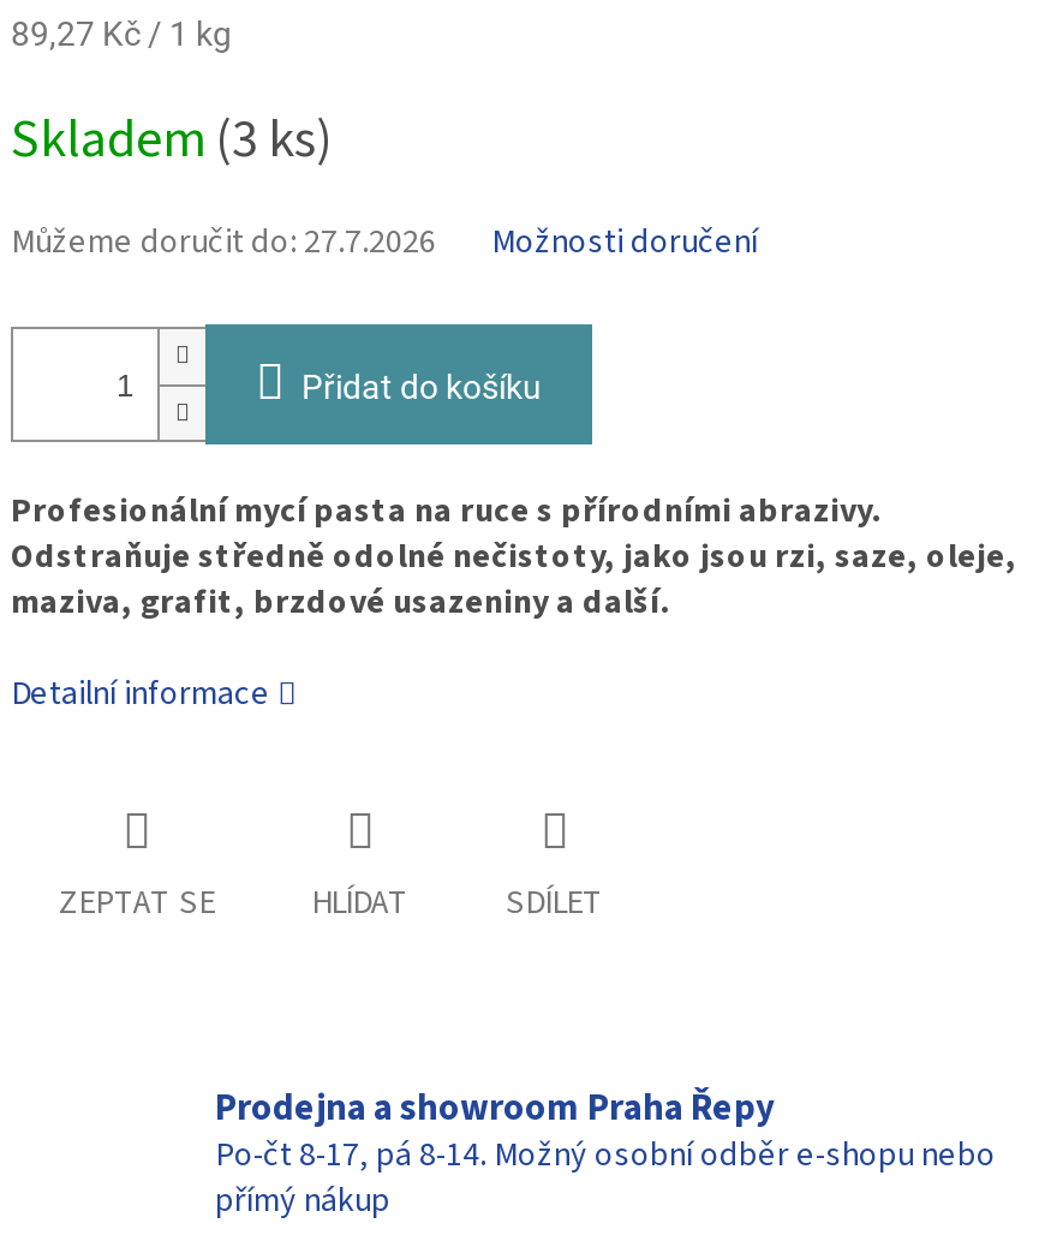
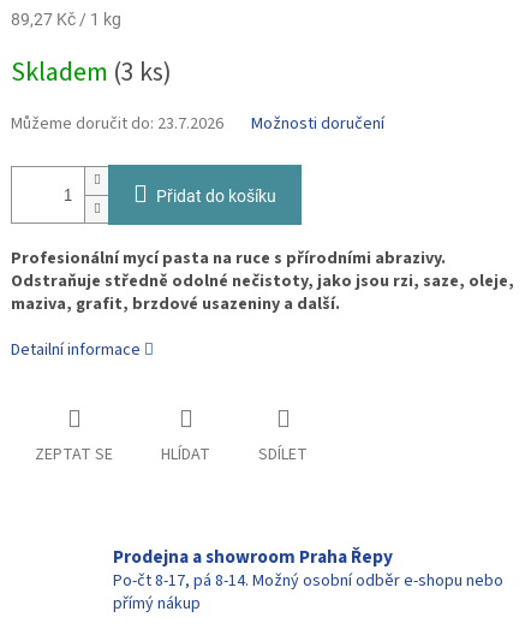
[11,220,436,268] Můžeme doručit do: 27.7.2026 -> [11,112,223,136] Můžeme doručit do: 23.7.2026

